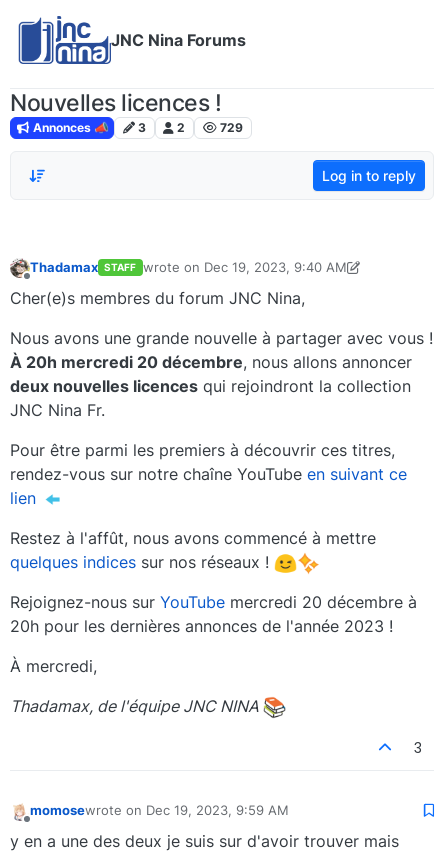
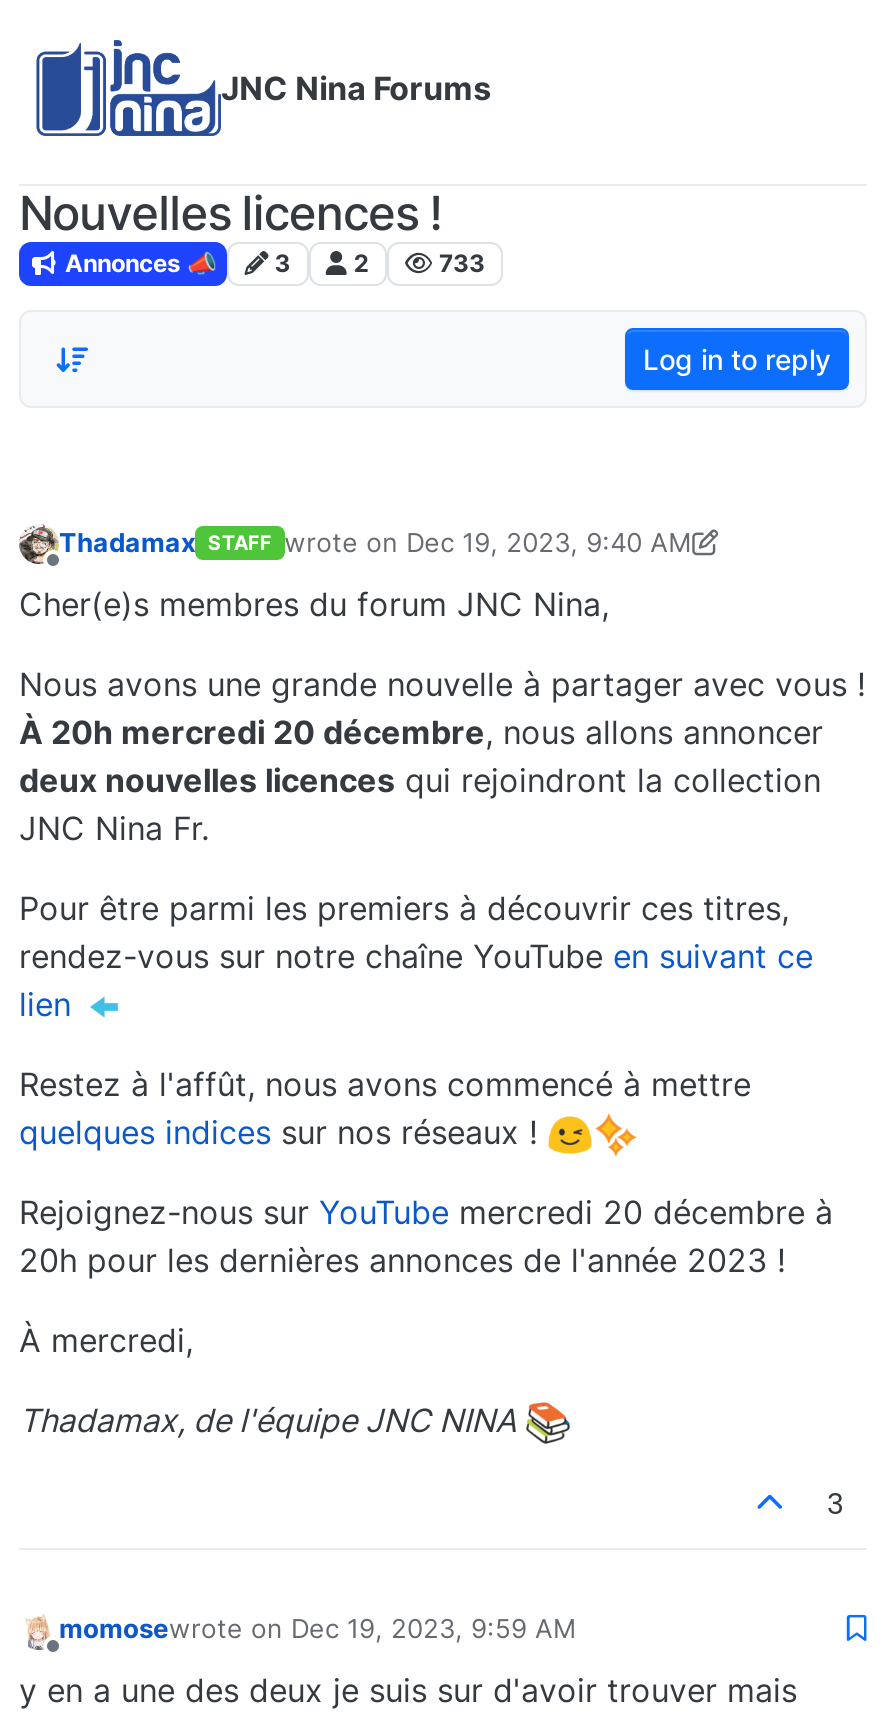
[220,120,243,135] 729 -> [439,248,485,278] 733

